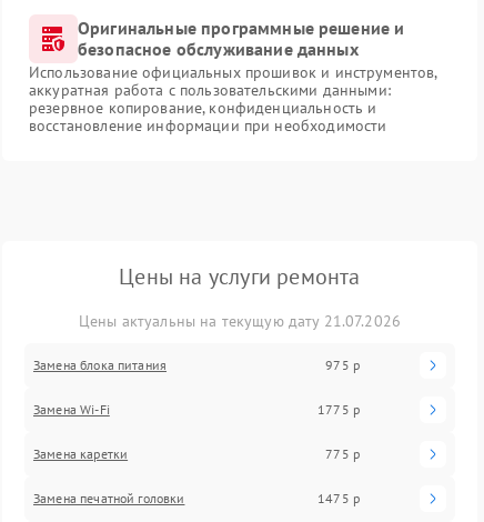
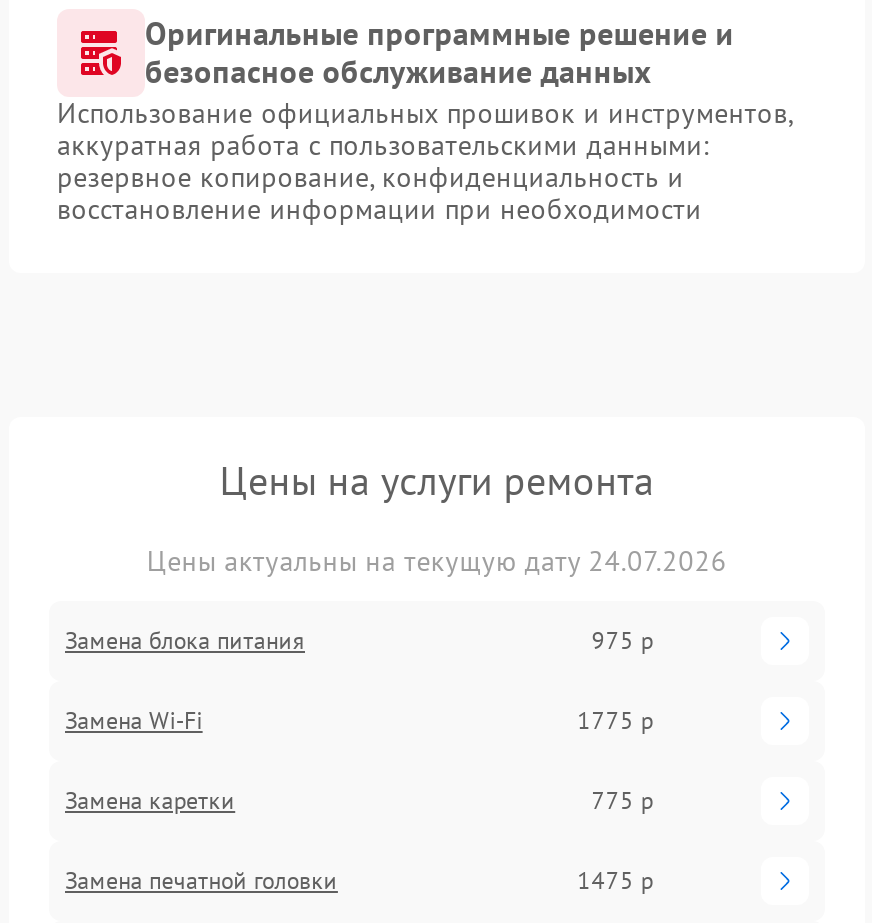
[79,311,401,331] Цены актуальны на текущую дату 21.07.2026 -> [147,542,727,578] Цены актуальны на текущую дату 24.07.2026

